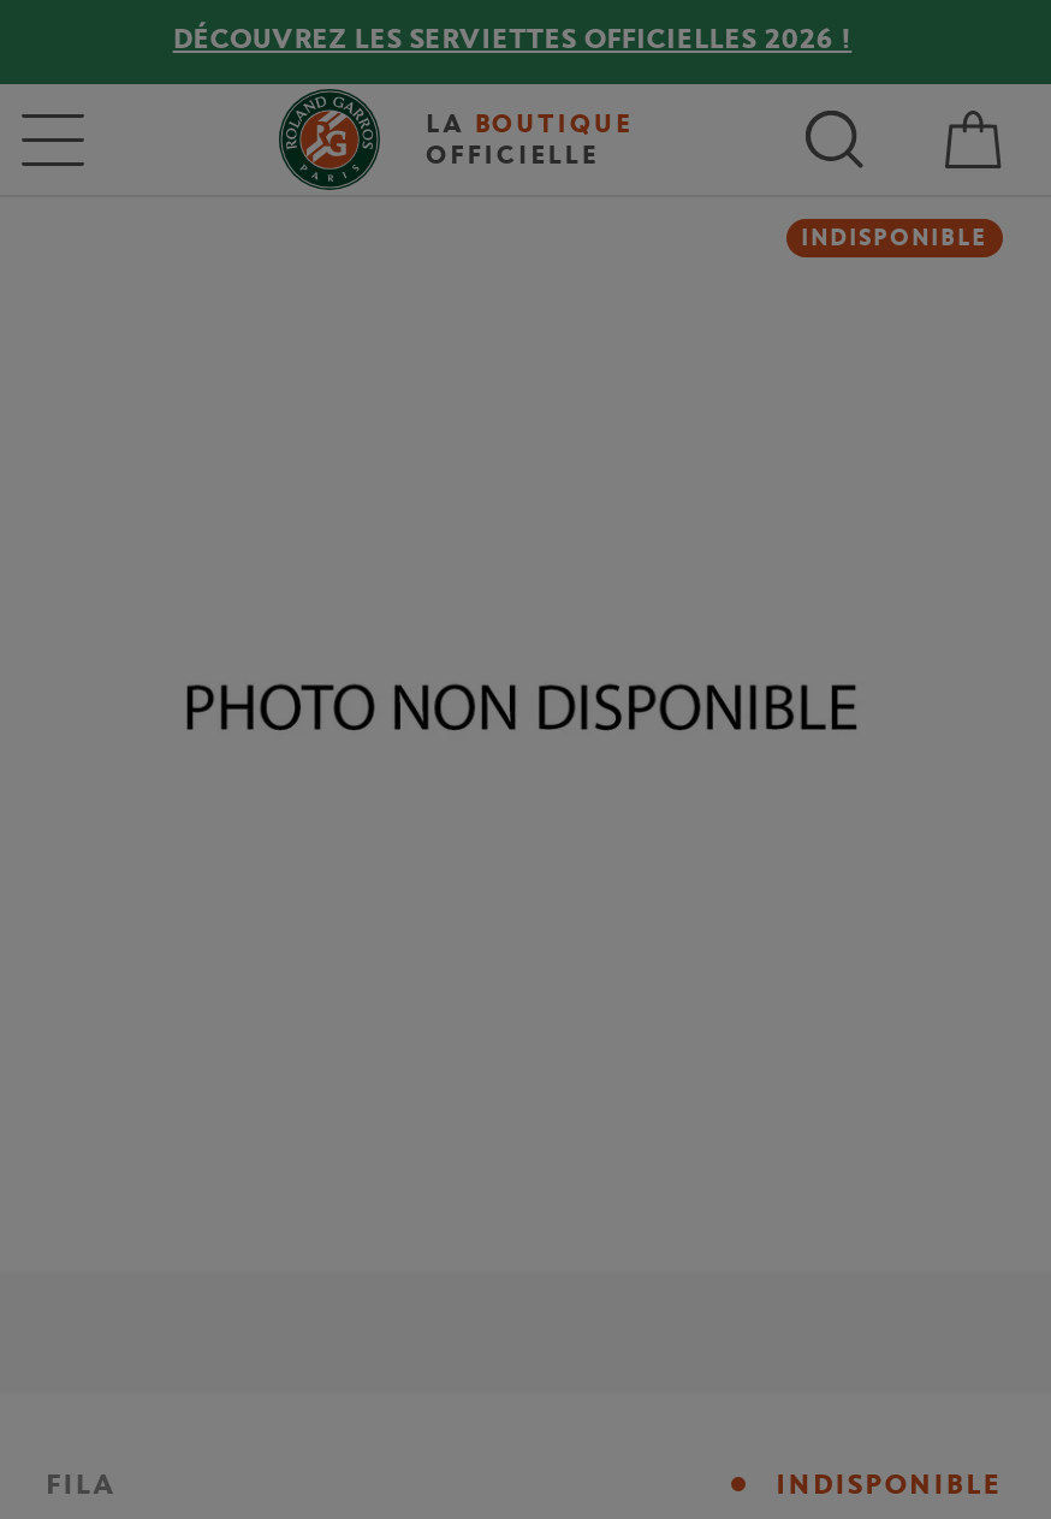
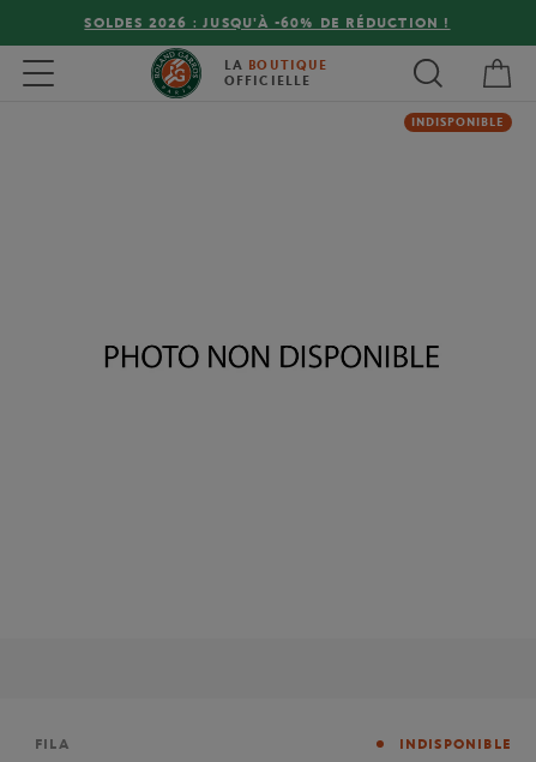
[173,22,852,55] DÉCOUVREZ LES SERVIETTES OFFICIELLES 2026 ! -> [84,14,450,31] SOLDES 2026 : JUSQU'À -60% DE RÉDUCTION !

